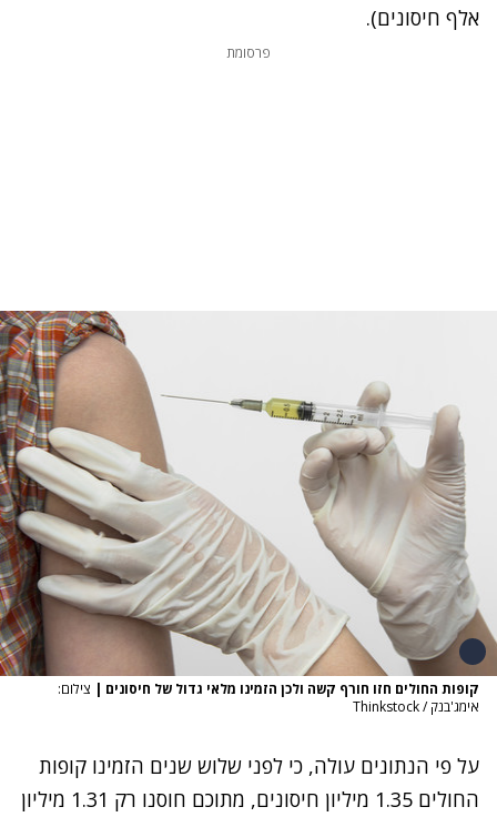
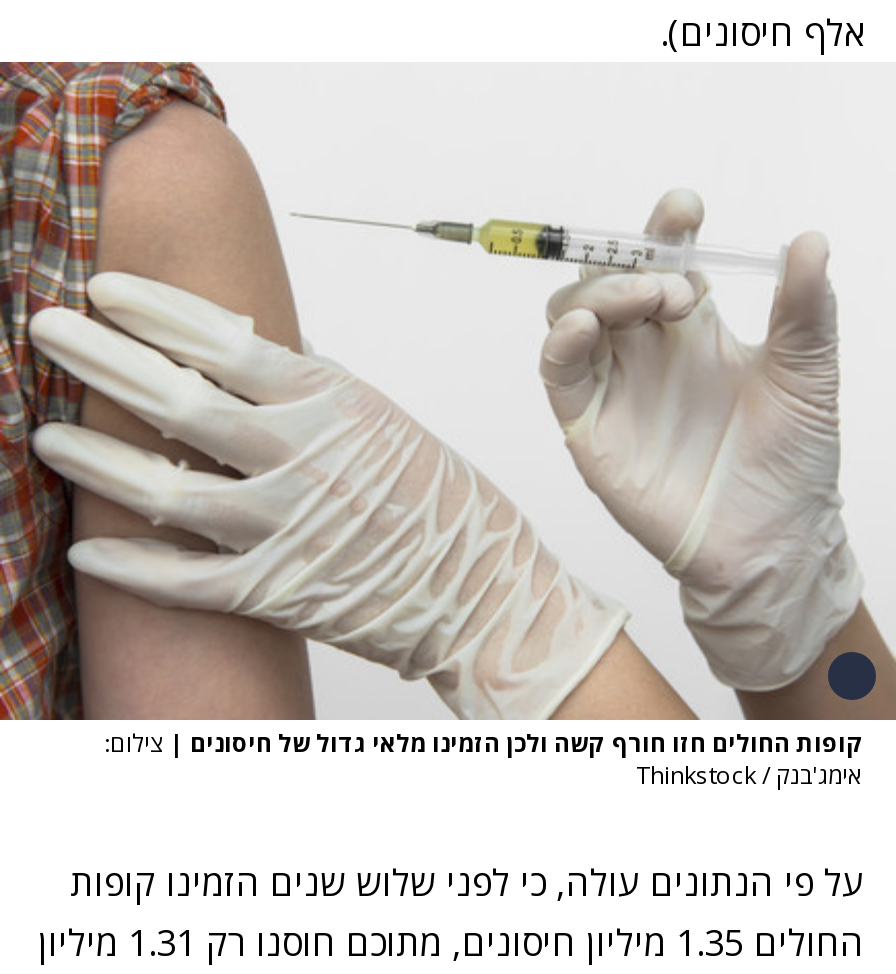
[226,43,271,62] פרסומת -> none

